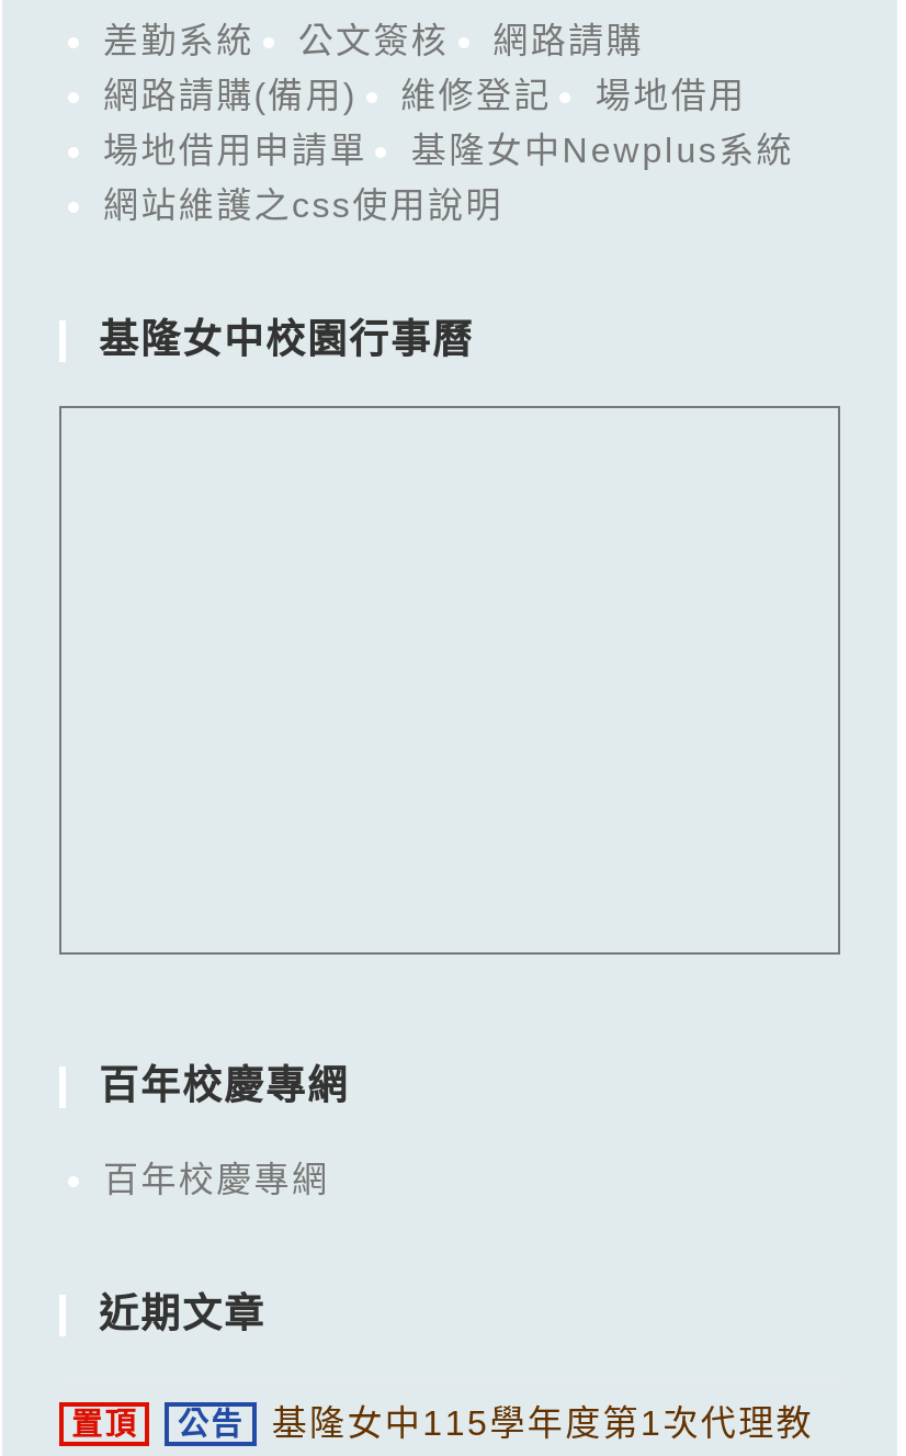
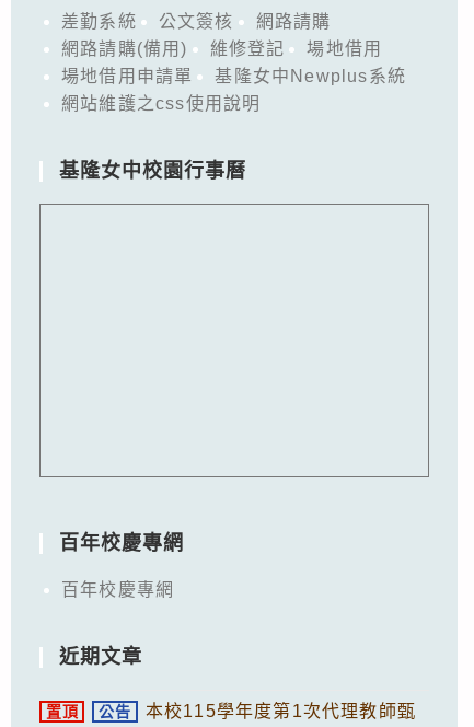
[272,1405,814,1442] 基隆女中115學年度第1次代理教 -> [145,701,416,720] 本校115學年度第1次代理教師甄

